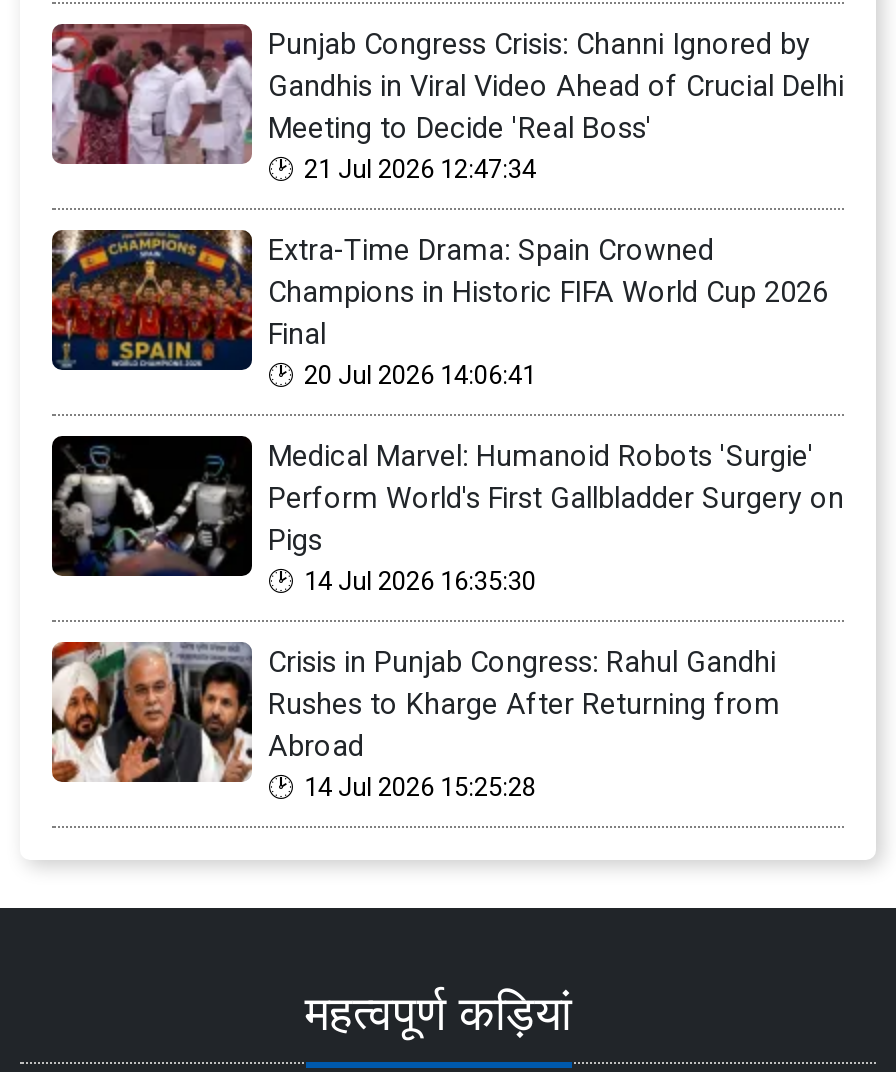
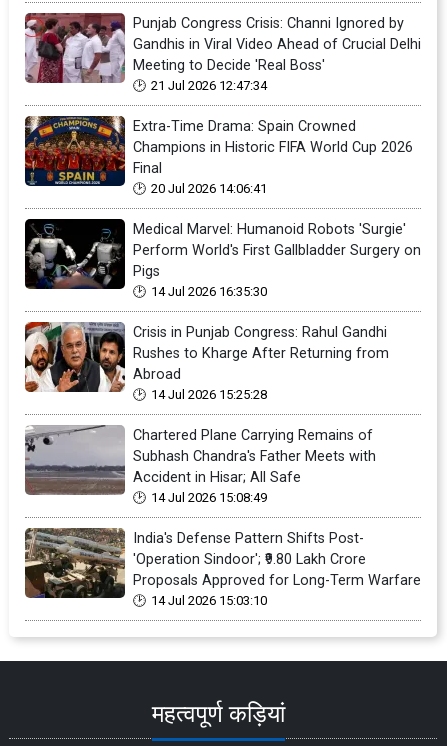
none -> [24,425,421,608] [image] | Chartered Plane Carrying Remains of | Subhash Chandra's Father Meets with | Accident in Hisar; All Safe | 14 Jul 2026 15:08:49 | India's Defense Pattern Shifts Post- | 'Operation Sindoor'; ₹9.80 Lakh Crore | Proposals Approved for Long-Term Warfare | 14 Jul 2026 15:03:10
none -> [25,528,120,599] [image]

